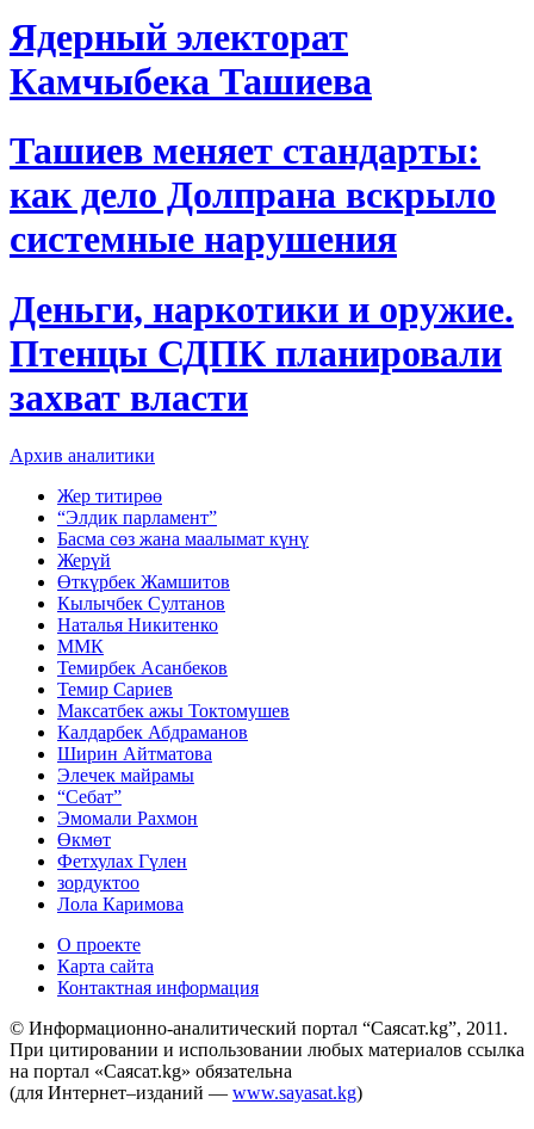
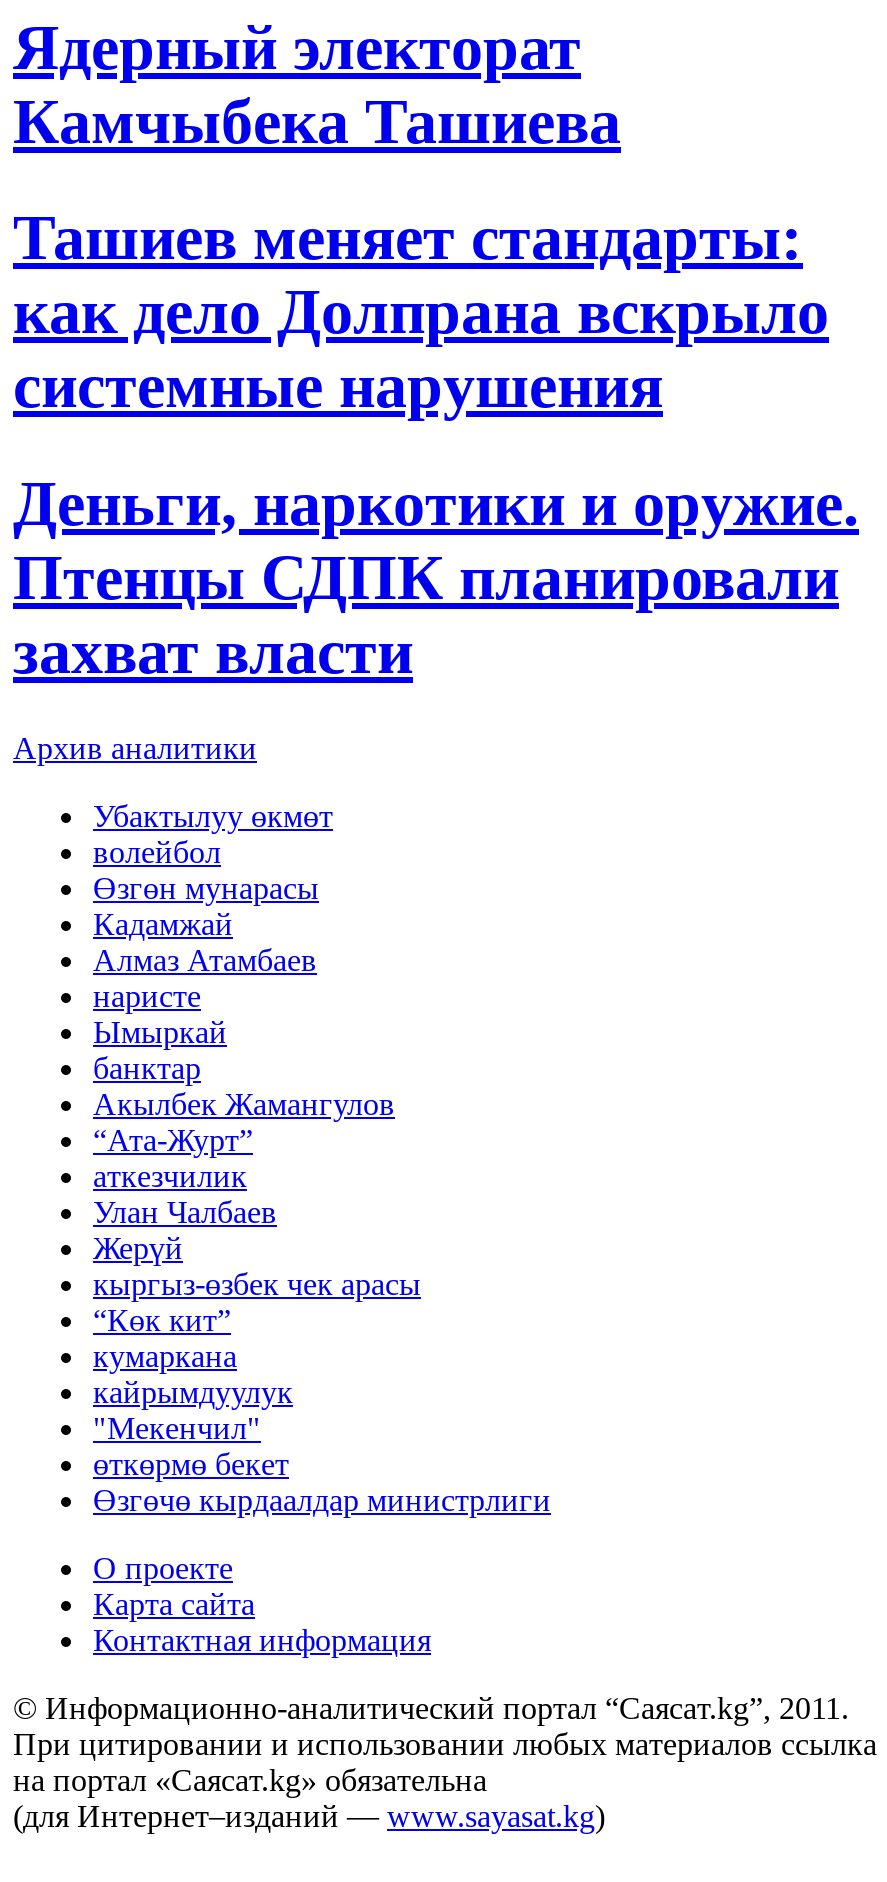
[57,486,309,549] Жер титирөө | “Элдик парламент” | Басма сөз жана маалымат күнү -> [93,800,395,1230] Убактылуу өкмөт | волейбол | Өзгөн мунарасы | Кадамжай | Алмаз Атамбаев | наристе | Ымыркай | банктар | Акылбек Жамангулов | “Ата-Журт” | аткезчилик | Улан Чалбаев
moved [57,551,111,571] -> [93,1232,183,1266]: Жерүй
[57,572,290,915] Өткүрбек Жамшитов | Кылычбек Султанов | Наталья Никитенко | ММК | Темирбек Асанбеков | Темир Сариев | Максатбек ажы Токтомушев | Калдарбек Абдраманов | Ширин Айтматова | Элечек майрамы | “Себат” | Эмомали Рахмон | Өкмөт | Фетхулах Гүлен | зордуктоо | Лола Каримова -> [93,1268,551,1518] кыргыз-өзбек чек арасы | “Көк кит” | кумаркана | кайрымдуулук | "Мекенчил" | өткөрмө бекет | Өзгөчө кырдаалдар министрлиги

